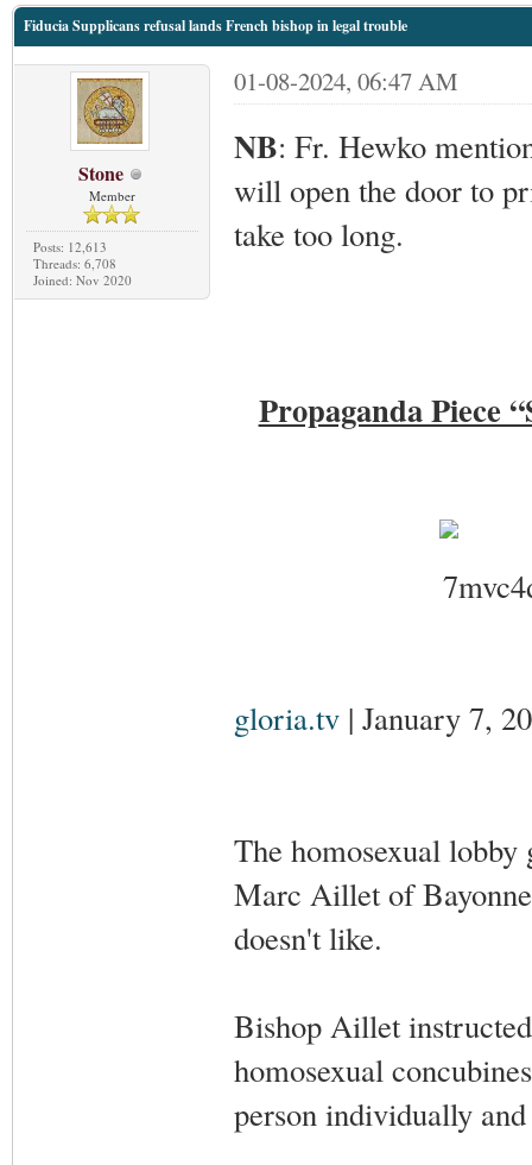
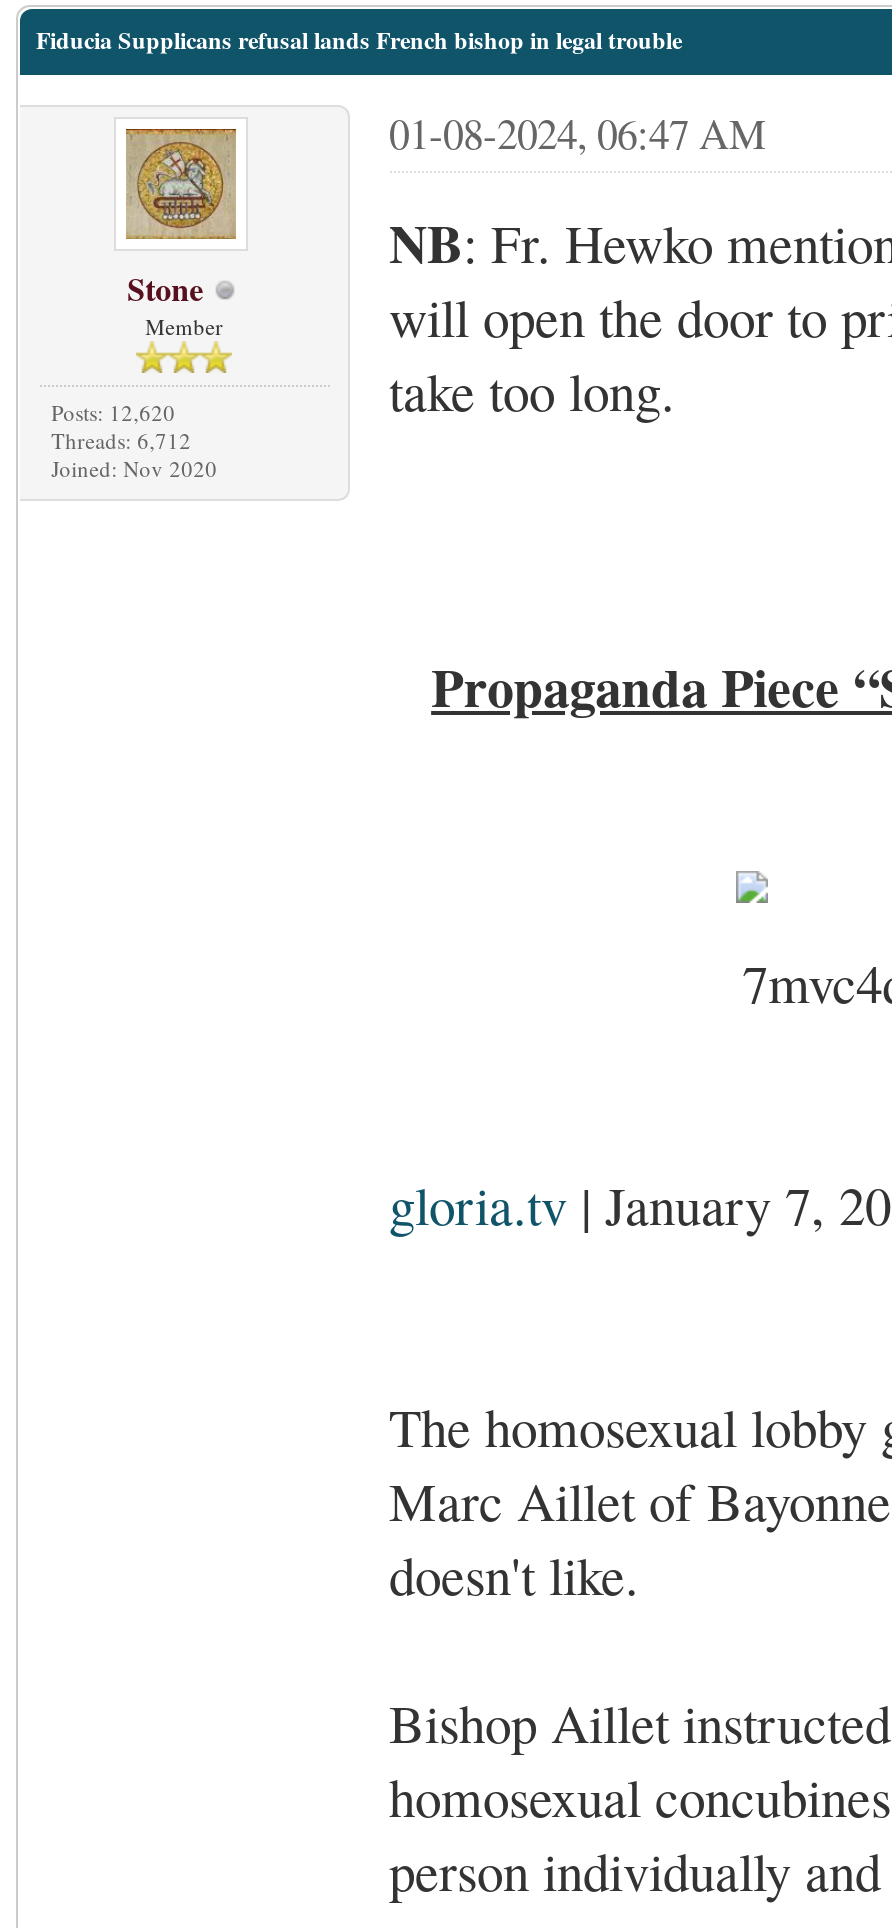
[33,238,107,256] Posts: 12,613 -> [51,397,175,427] Posts: 12,620
[33,255,116,272] Threads: 6,708 -> [51,425,191,455] Threads: 6,712

